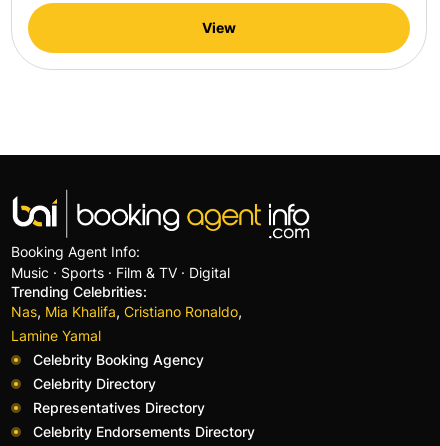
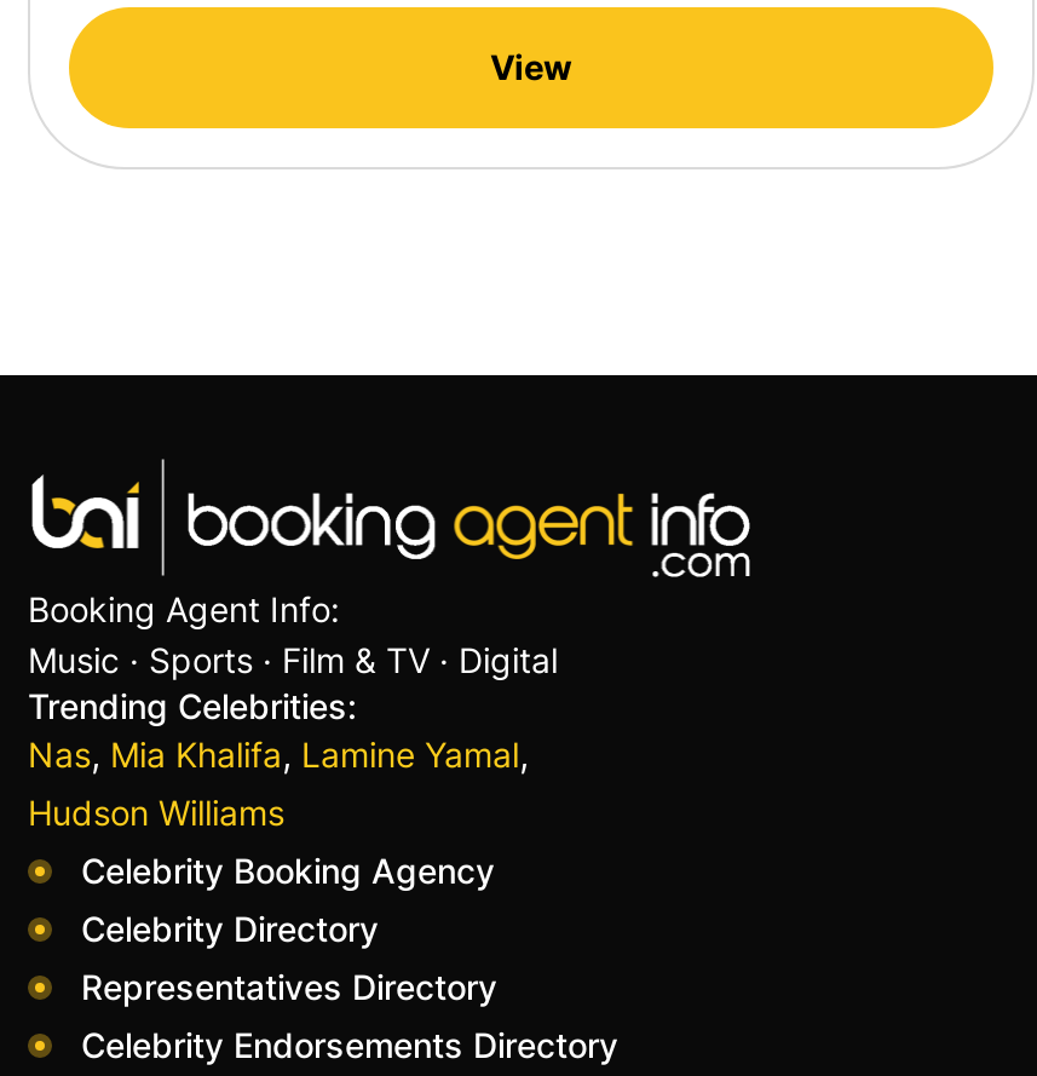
[11,302,242,344] Nas, Mia Khalifa, Cristiano Ronaldo, | Lamine Yamal -> [28,732,529,834] Nas, Mia Khalifa, Lamine Yamal, | Hudson Williams

